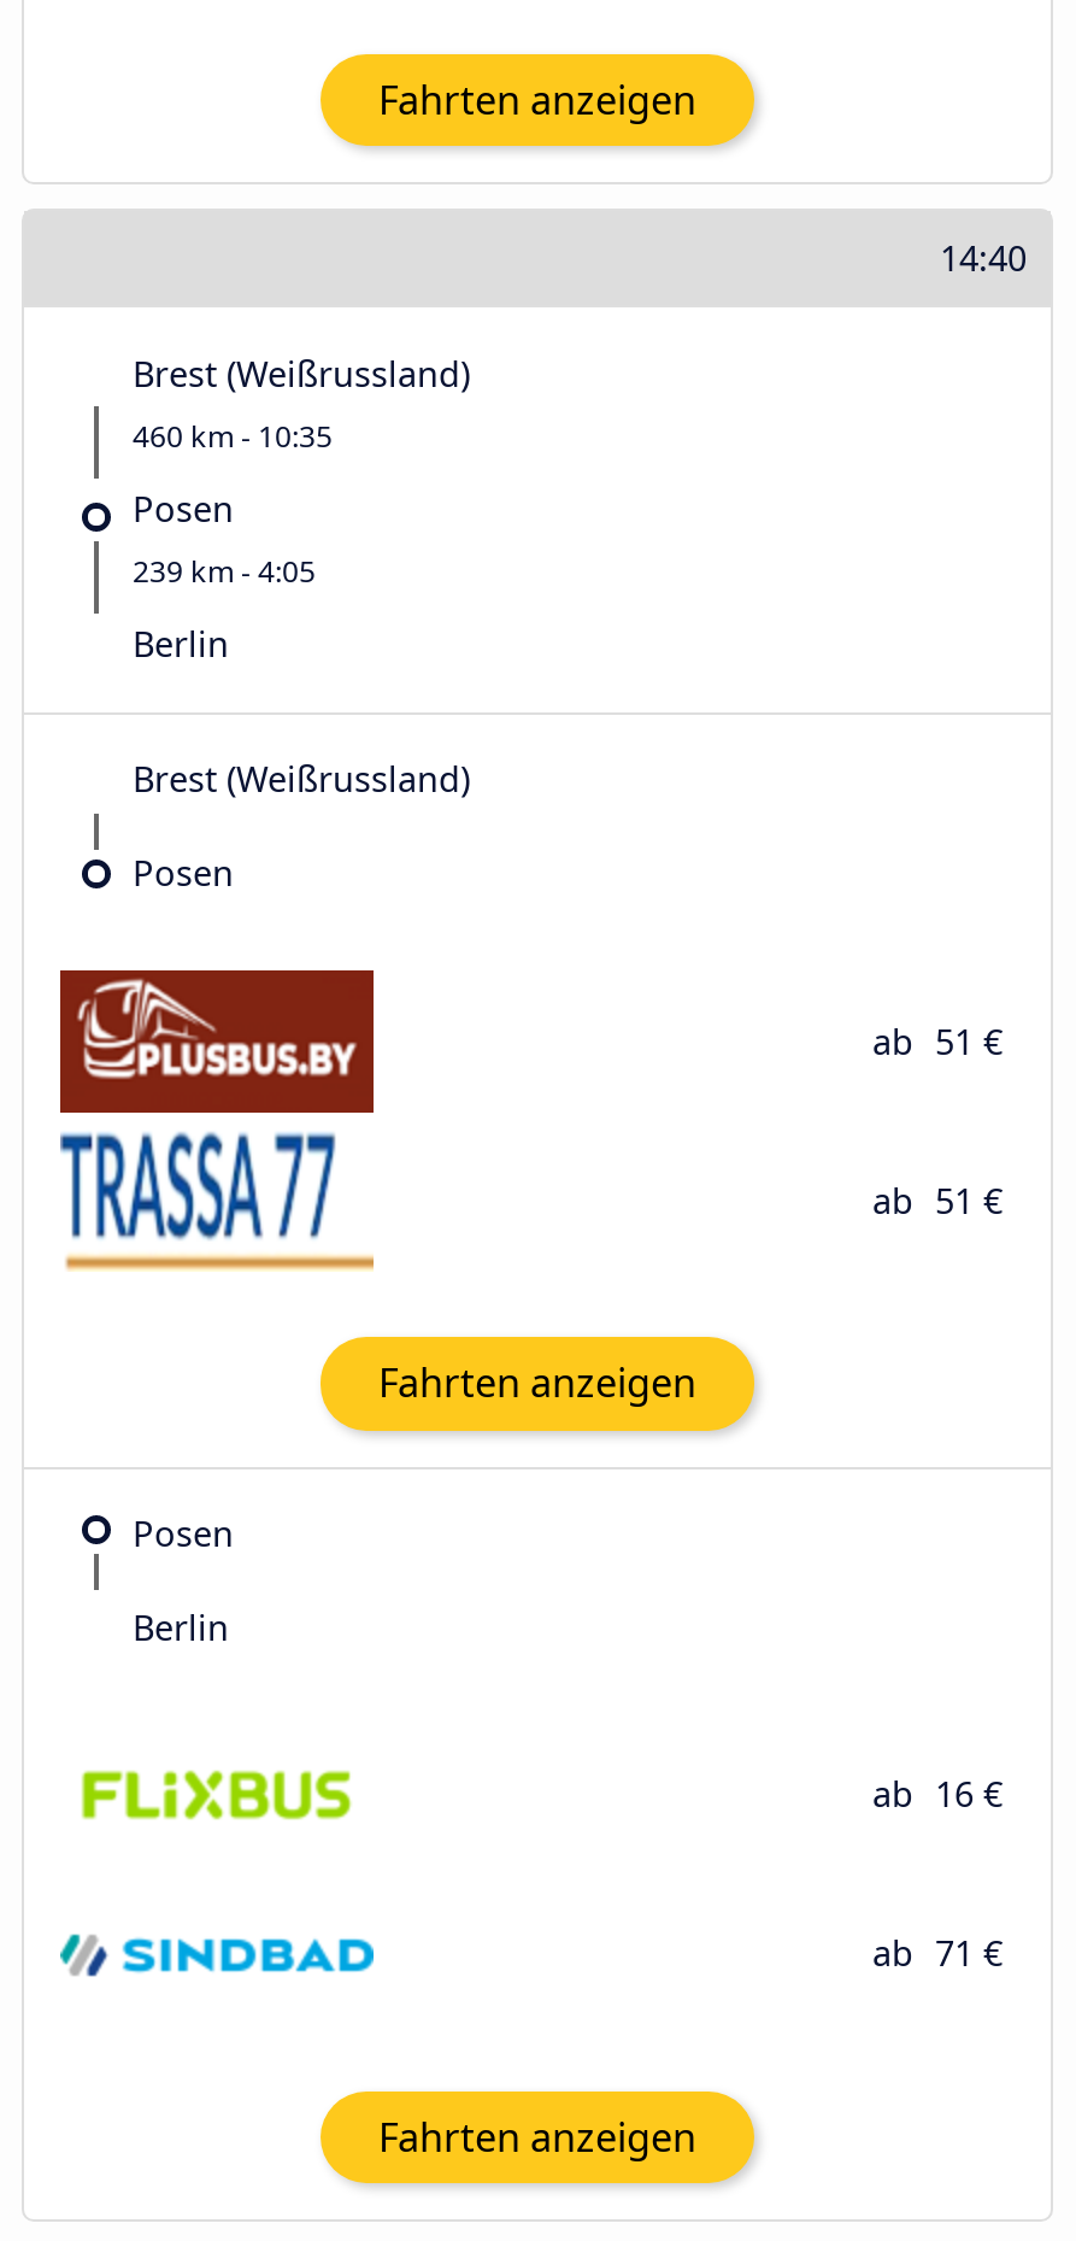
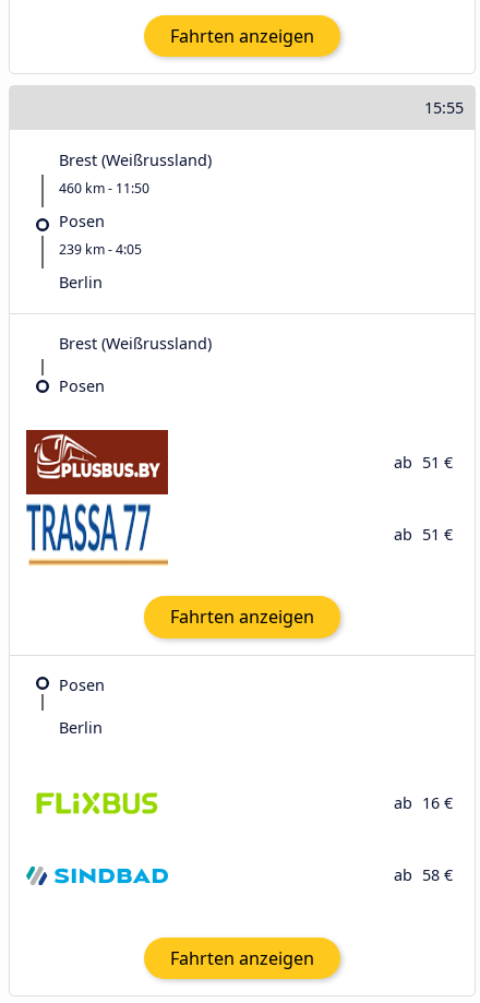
[930,235,1027,280] 14:40 -> [420,97,464,118] 15:55
[133,417,333,458] 460 km - 10:35 -> [59,179,149,198] 460 km - 11:50
[872,1930,1002,1976] ab 71 € -> [394,864,453,885] ab 58 €

